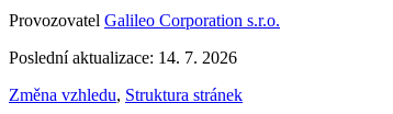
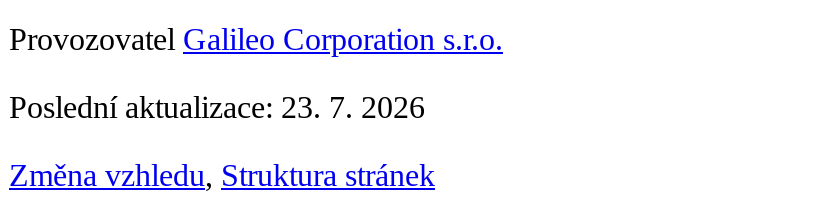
[9,48,237,67] Poslední aktualizace: 14. 7. 2026 -> [9,90,425,124] Poslední aktualizace: 23. 7. 2026

